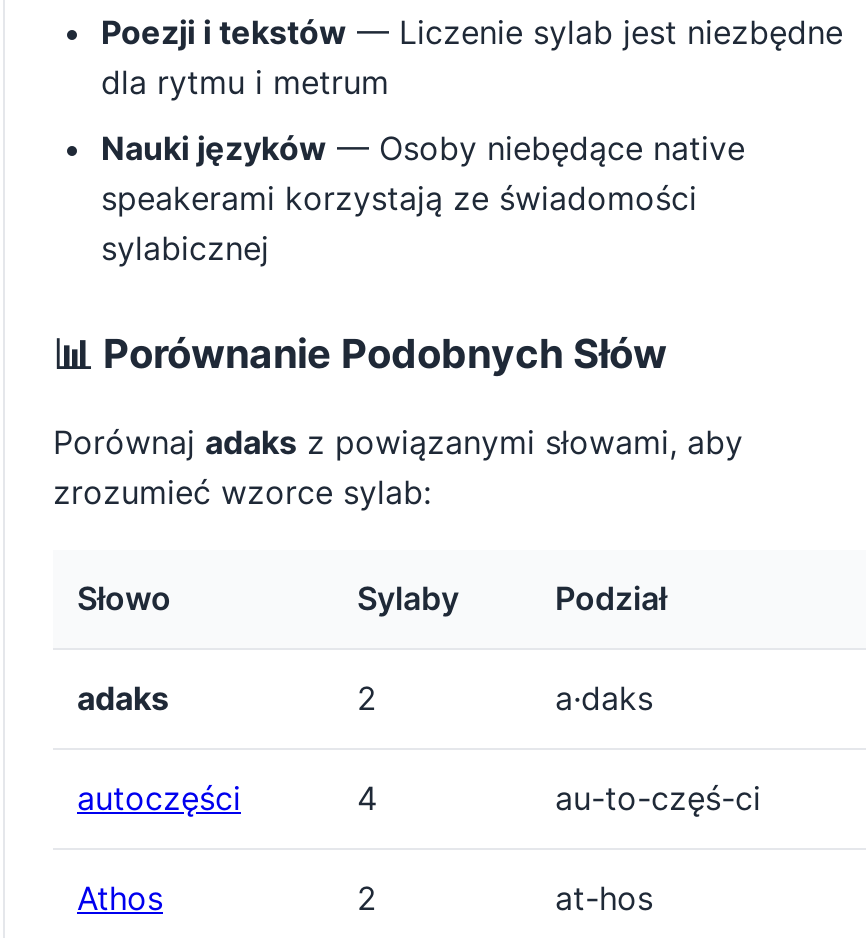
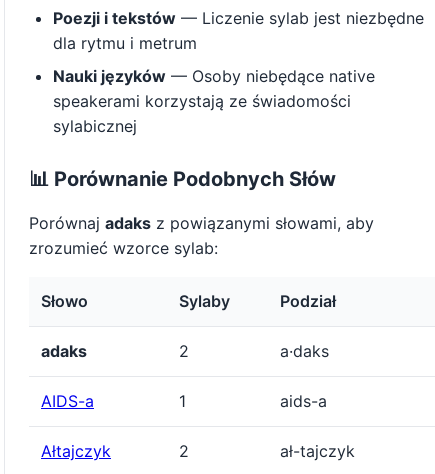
[77,778,761,818] autoczęści | 4 | au-to-częś-ci -> [41,391,327,411] AIDS-a | 1 | aids-a
[77,878,163,918] Athos -> [41,441,111,461] Ałtajczyk
[555,878,653,918] at-hos -> [280,441,355,461] ał-tajczyk

